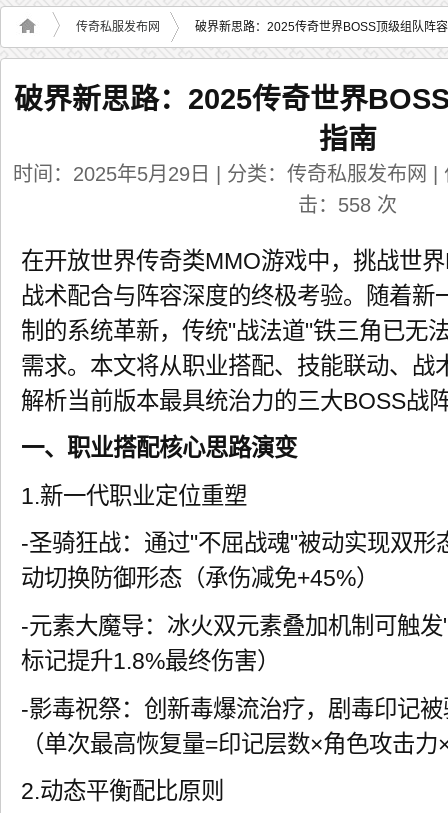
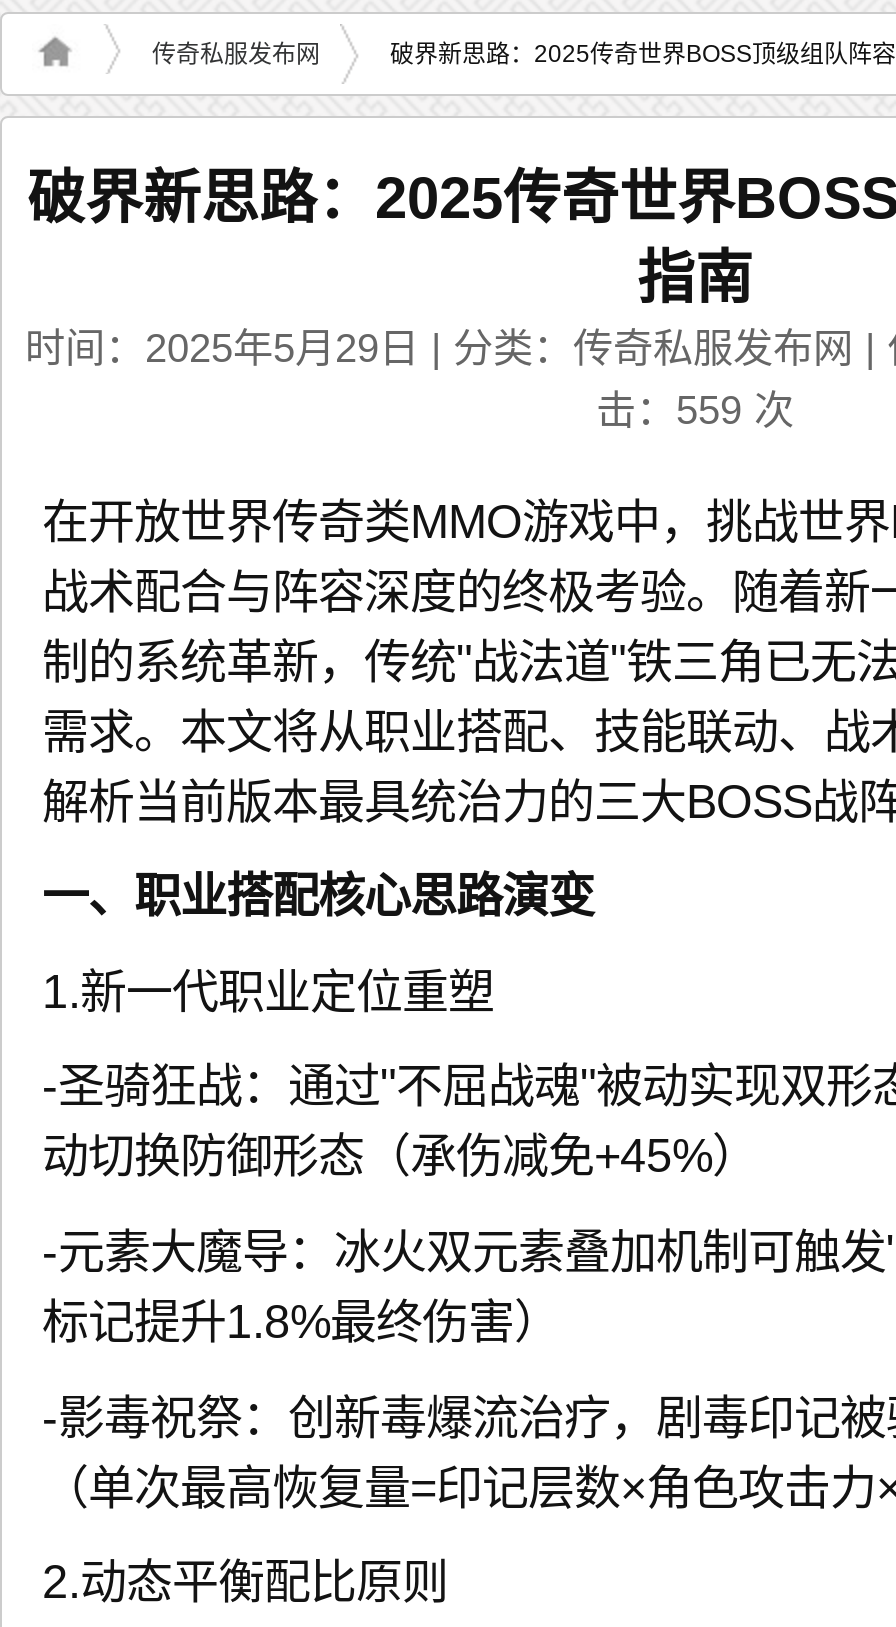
[298,194,397,216] 击：558 次 -> [596,388,794,432] 击：559 次

